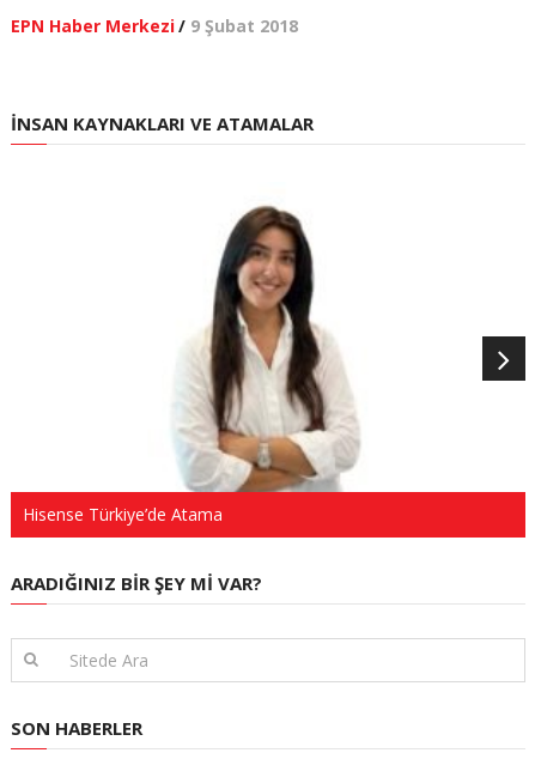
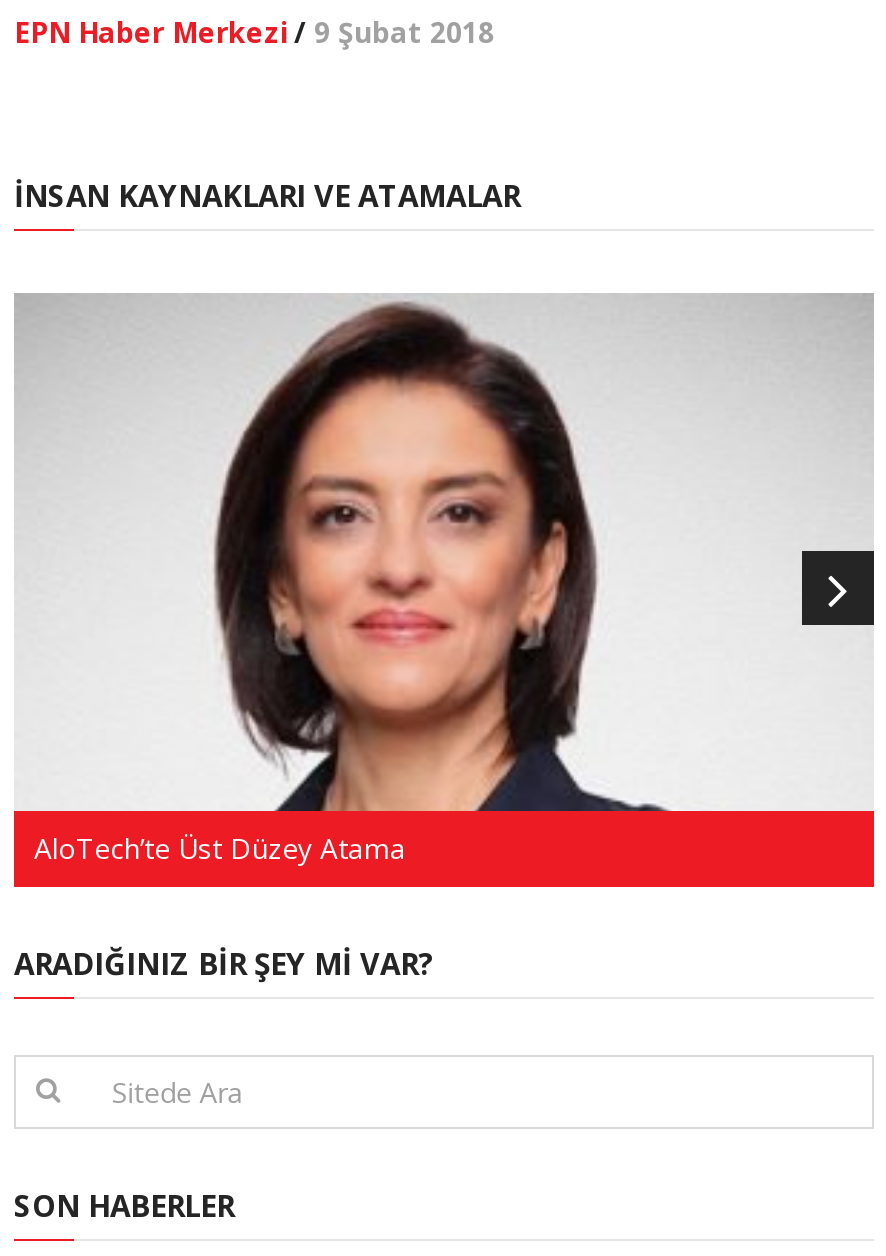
[12,183,524,525] [image] | Hisense Türkiye’de Atama -> [14,293,874,866] [image] | AloTech’te Üst Düzey Atama

